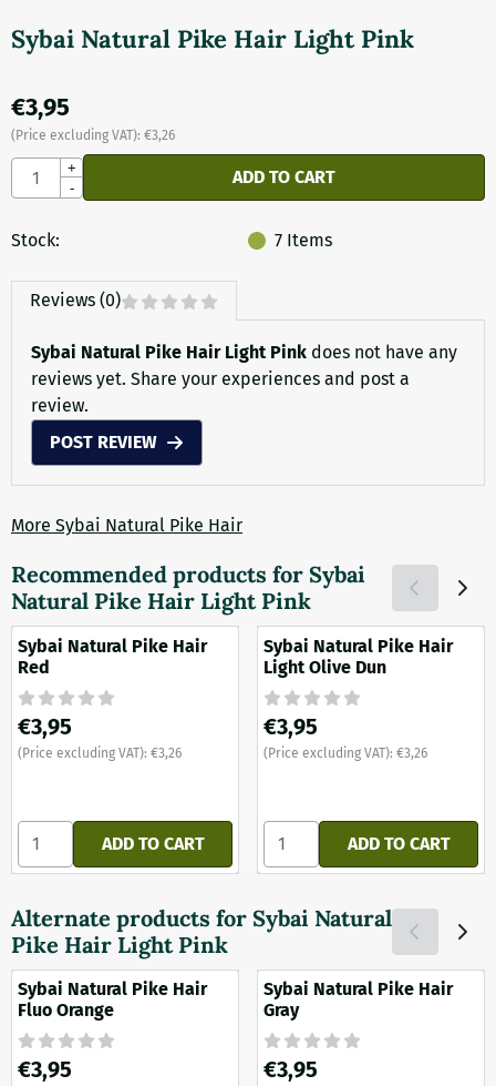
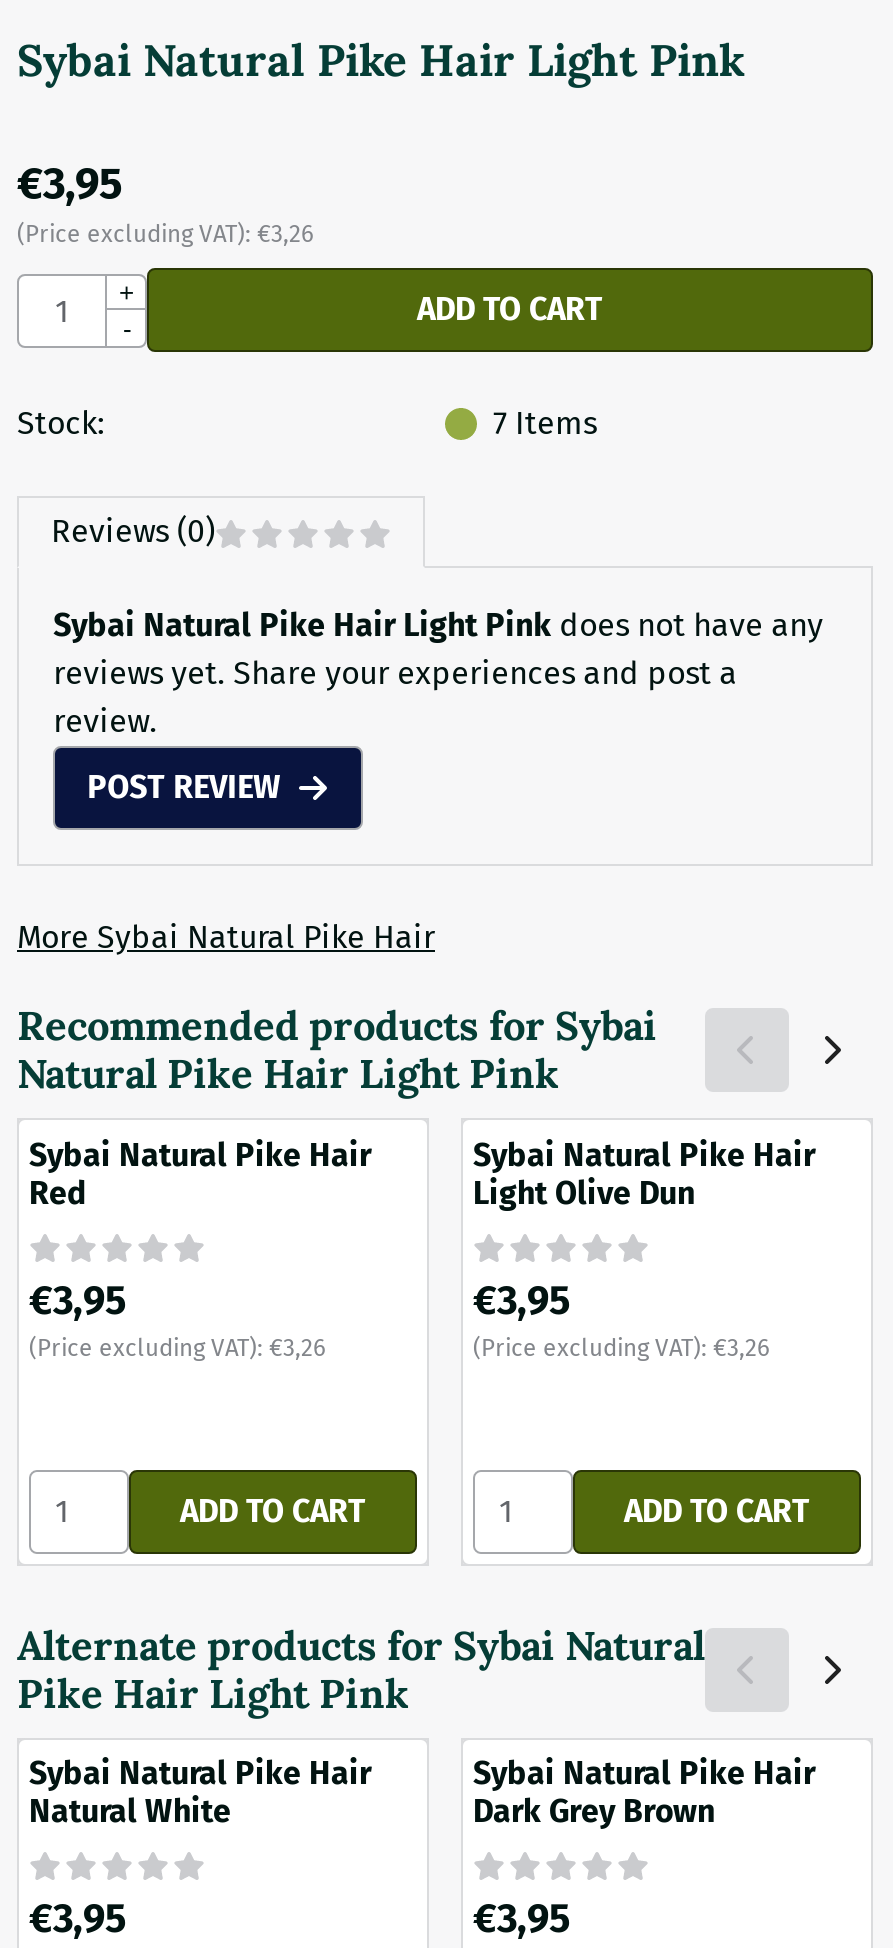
[18,1000,114,1021] Fluo Orange -> [29,1792,231,1830] Natural White
[263,1000,299,1021] Gray -> [473,1792,715,1830] Dark Grey Brown

